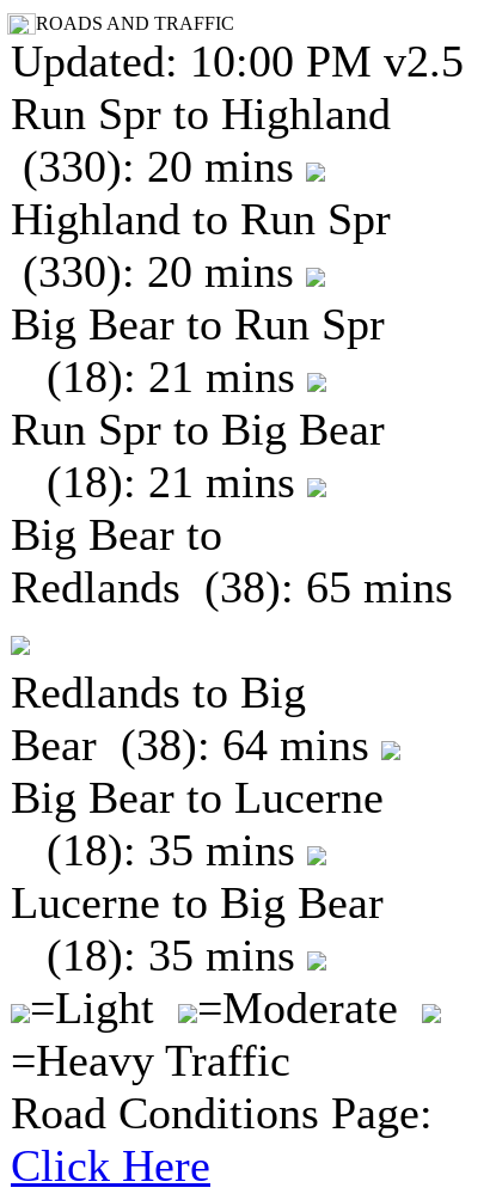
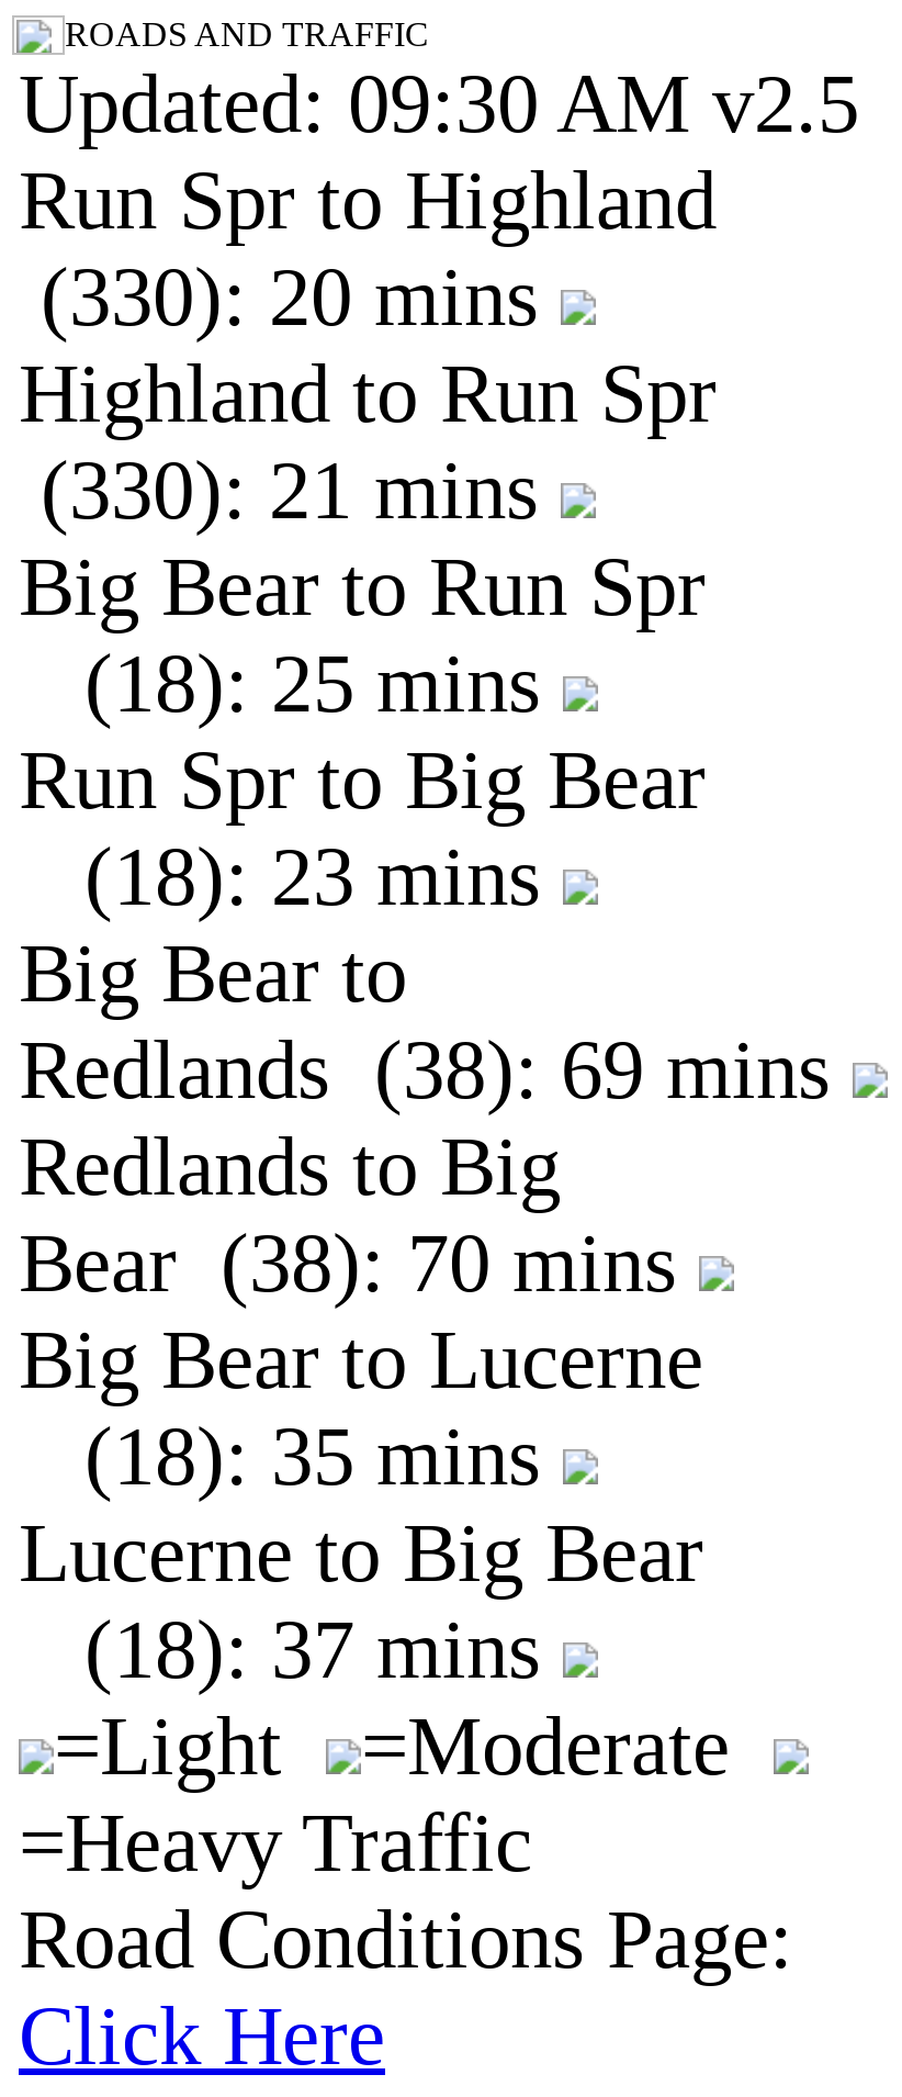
[11,36,464,86] Updated: 10:00 PM v2.5 -> [19,57,859,149] Updated: 09:30 AM v2.5
[11,246,306,296] (330): 20 mins -> [19,444,561,536] (330): 21 mins
[11,351,307,402] (18): 21 mins -> [19,637,563,729] (18): 25 mins
[11,457,307,507] (18): 21 mins -> [19,830,563,922] (18): 23 mins
[11,562,465,612] Redlands (38): 65 mins -> [19,1023,853,1115] Redlands (38): 69 mins
[11,720,381,770] Bear (38): 64 mins -> [19,1216,699,1309] Bear (38): 70 mins
[11,930,307,980] (18): 35 mins -> [19,1603,563,1695] (18): 37 mins

